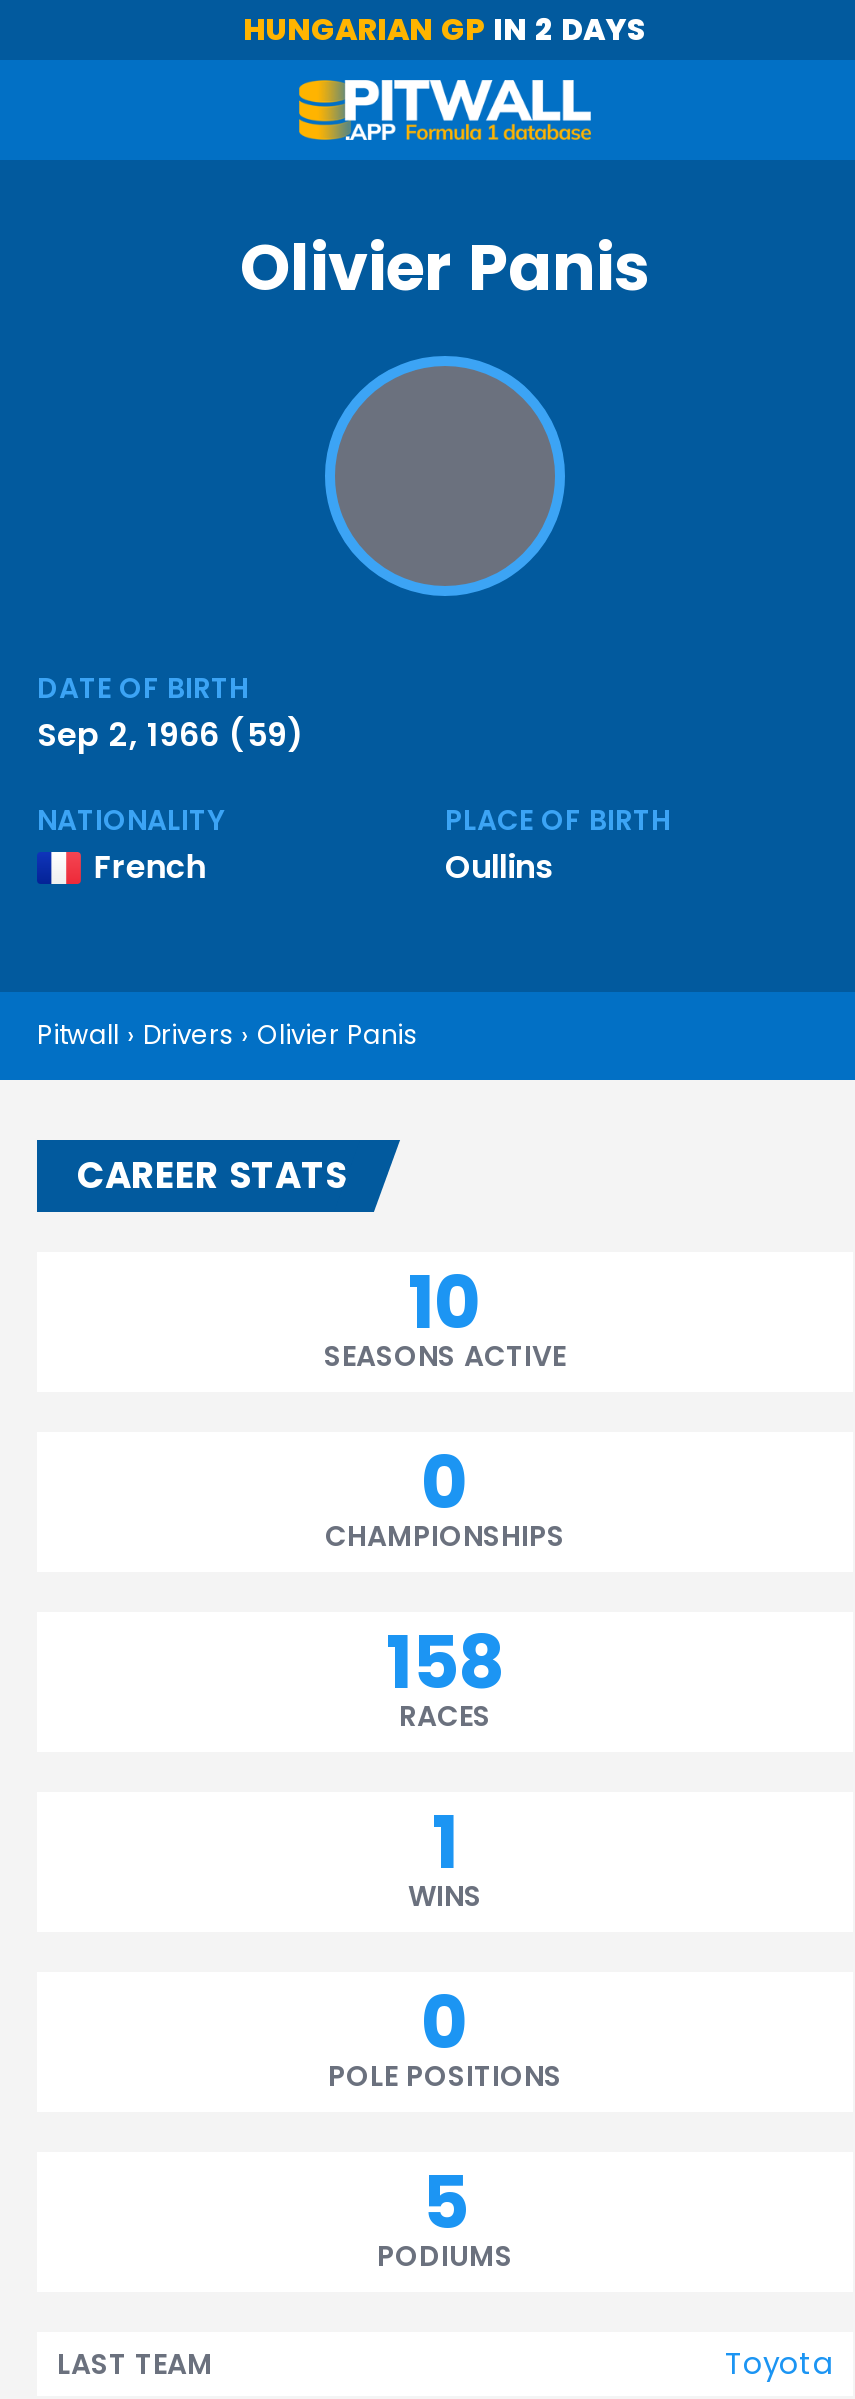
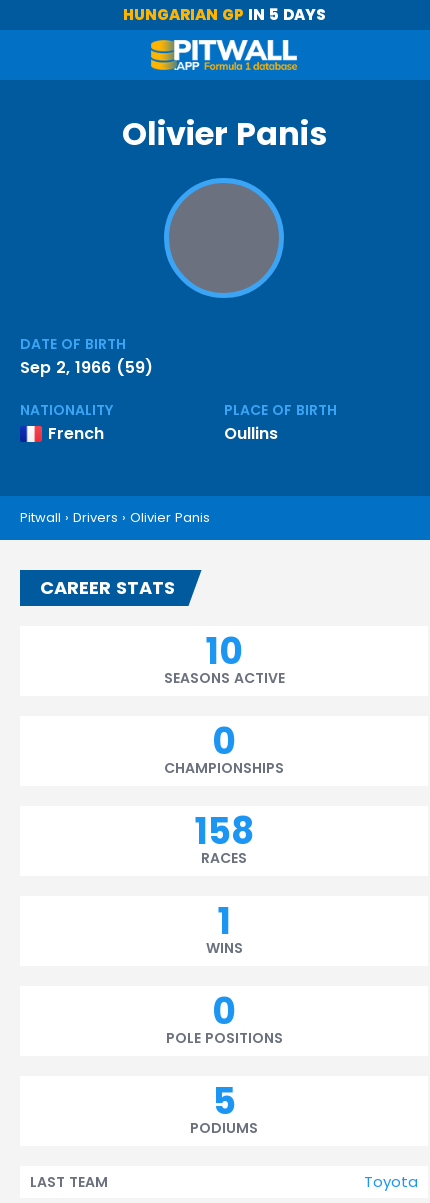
[243,8,647,50] HUNGARIAN GP IN 2 DAYS -> [122,4,325,25] HUNGARIAN GP IN 5 DAYS

